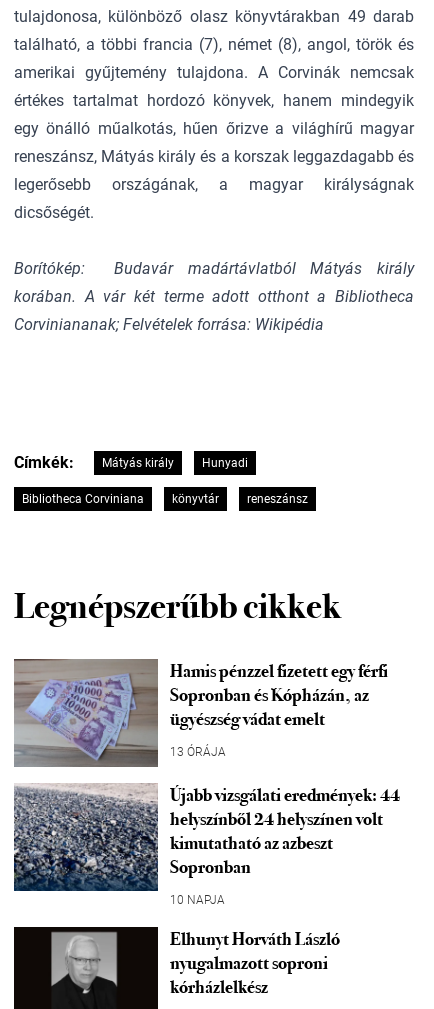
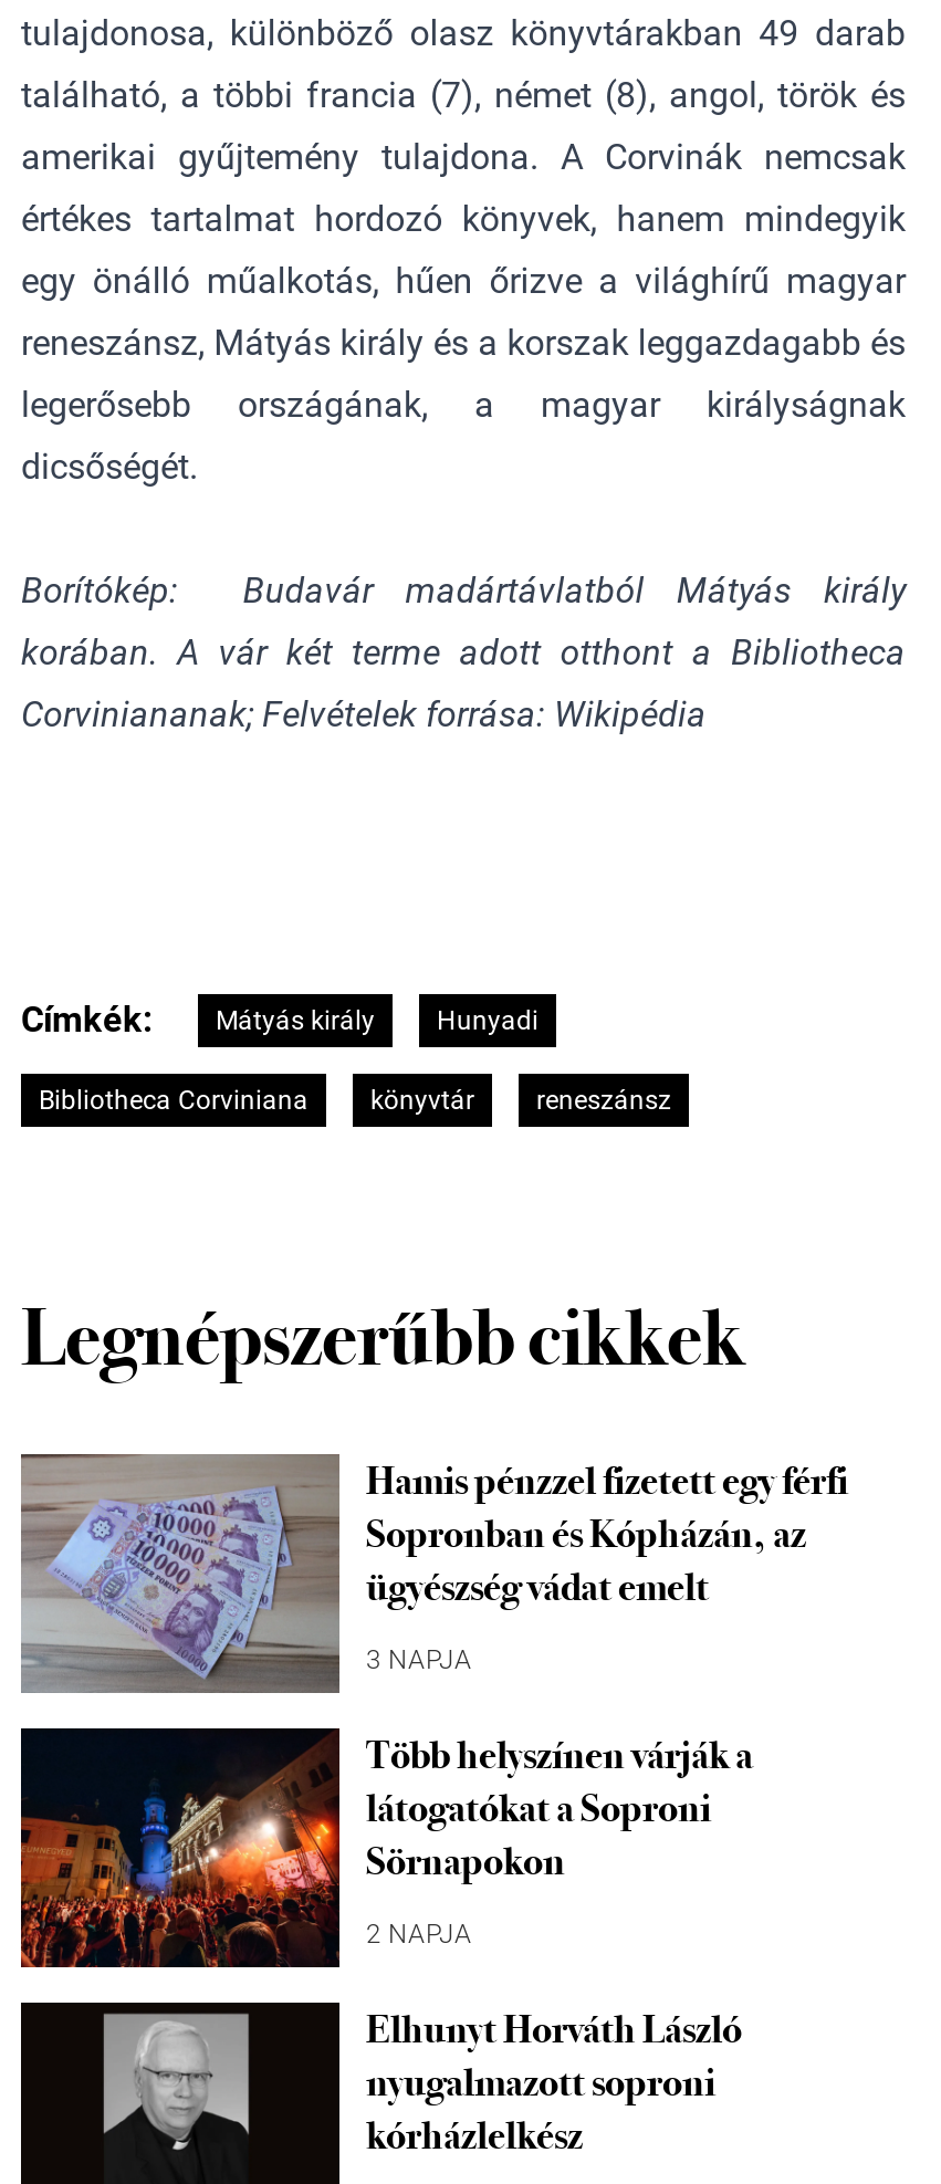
[170,745,226,759] 13 ÓRÁJA -> [366,1644,472,1675] 3 NAPJA
[13,783,400,892] [image] | Újabb vizsgálati eredmények: 44 | helyszínből 24 helyszínen volt | kimutatható az azbeszt | Sopronban -> [19,1726,753,1969] [image] | Több helyszínen várják a | látogatókat a Soproni | Sörnapokon
[170,893,225,907] 10 NAPJA -> [366,1918,472,1949] 2 NAPJA

